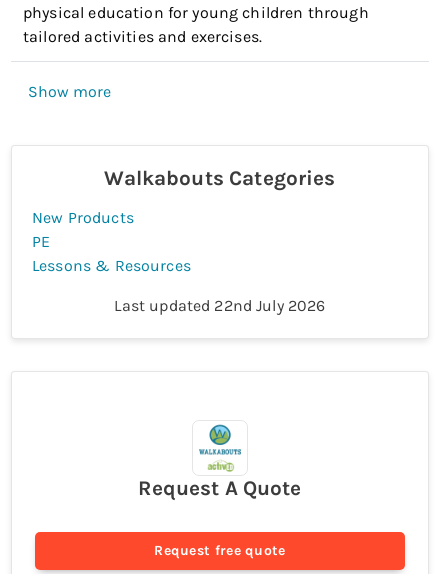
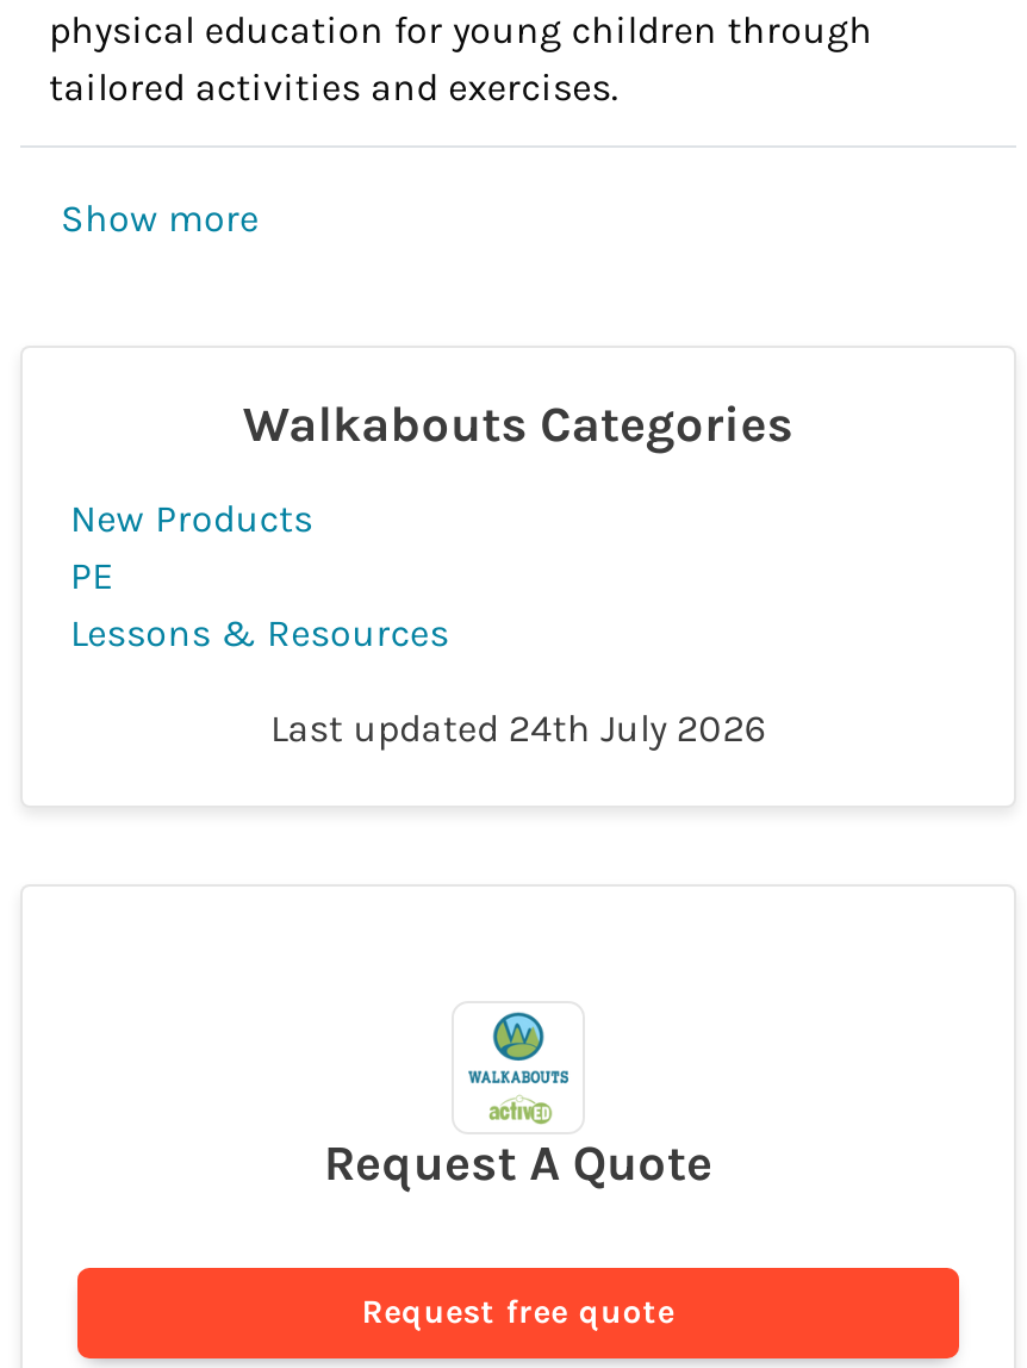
[114,295,325,314] Last updated 22nd July 2026 -> [270,704,766,750] Last updated 24th July 2026

